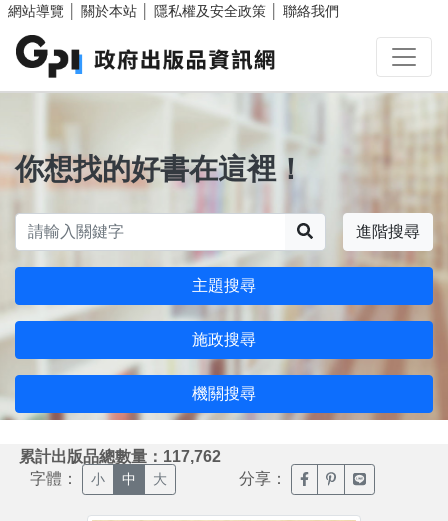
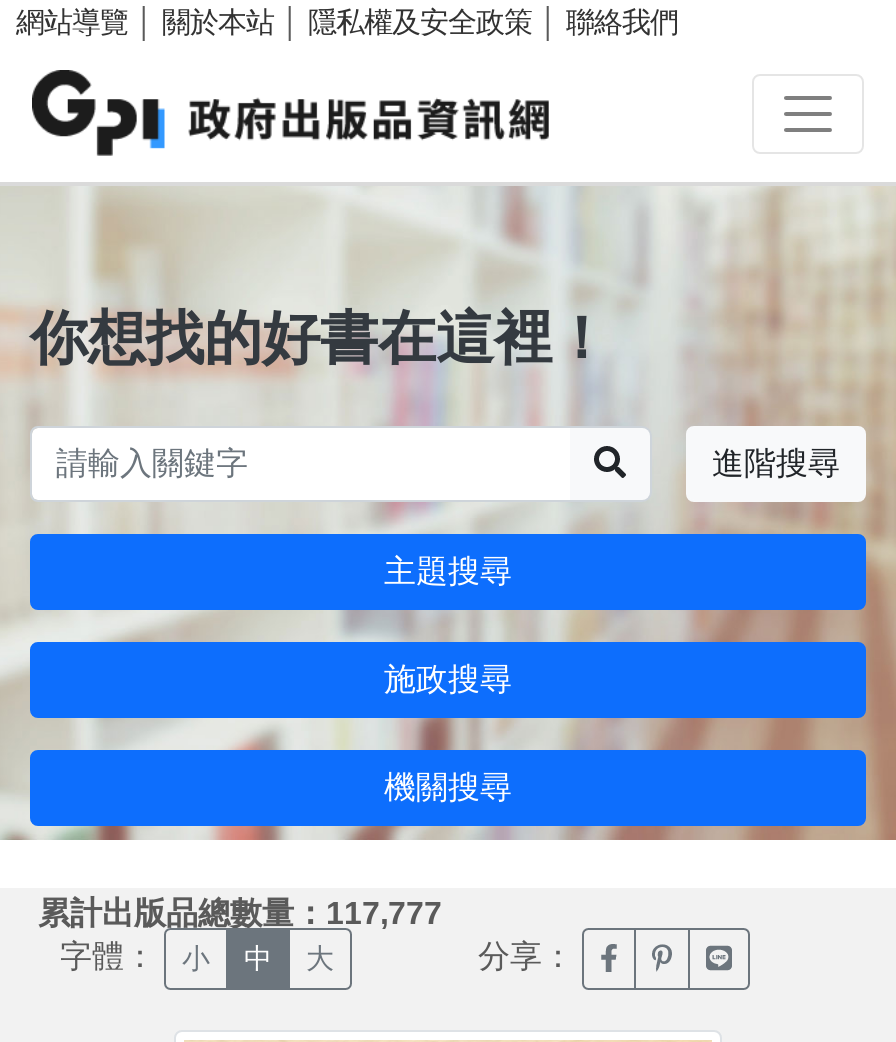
[19,448,221,465] 累計出版品總數量：117,762 -> [38,895,442,929] 累計出版品總數量：117,777

